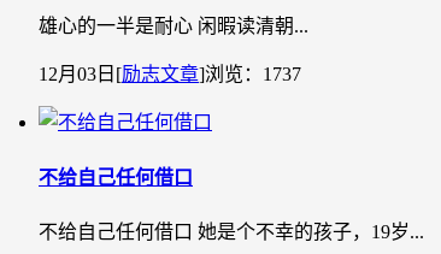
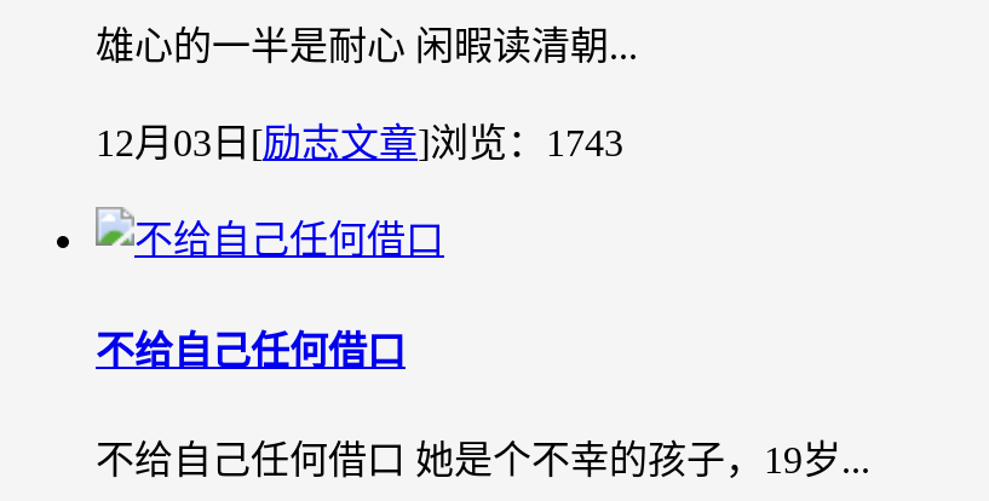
[39,64,301,85] 12月03日[励志文章]浏览：1737 -> [96,123,623,164] 12月03日[励志文章]浏览：1743

